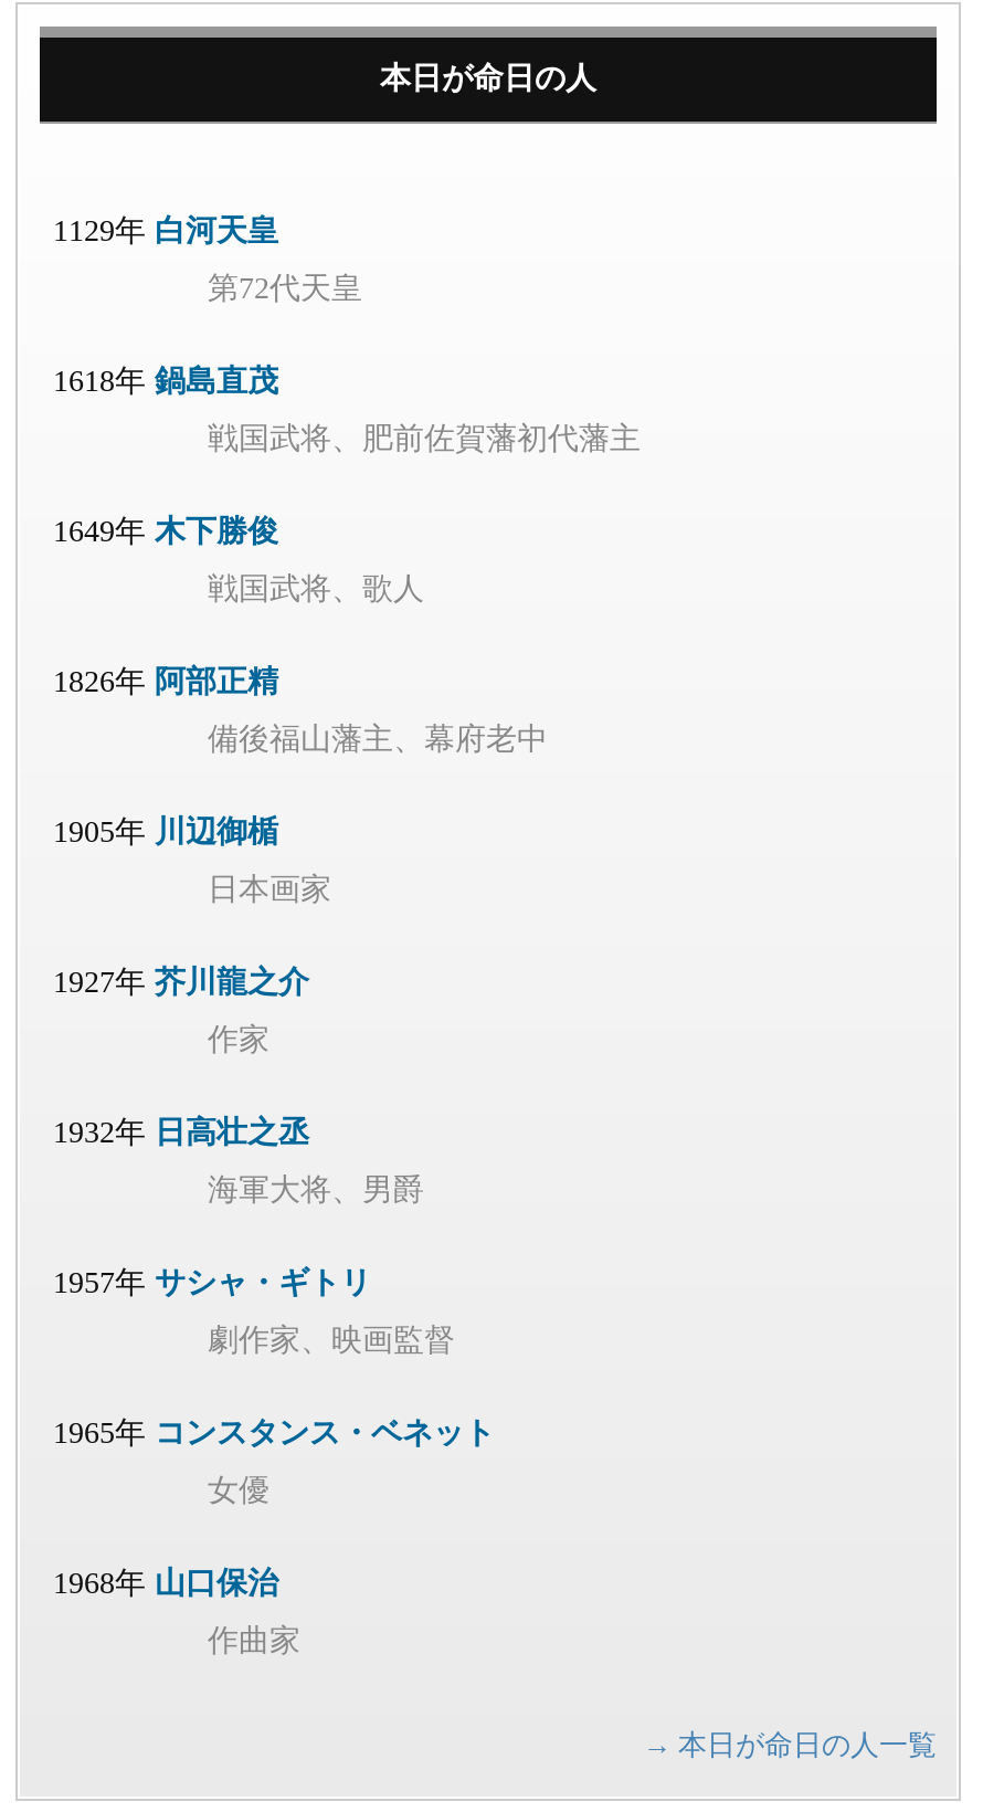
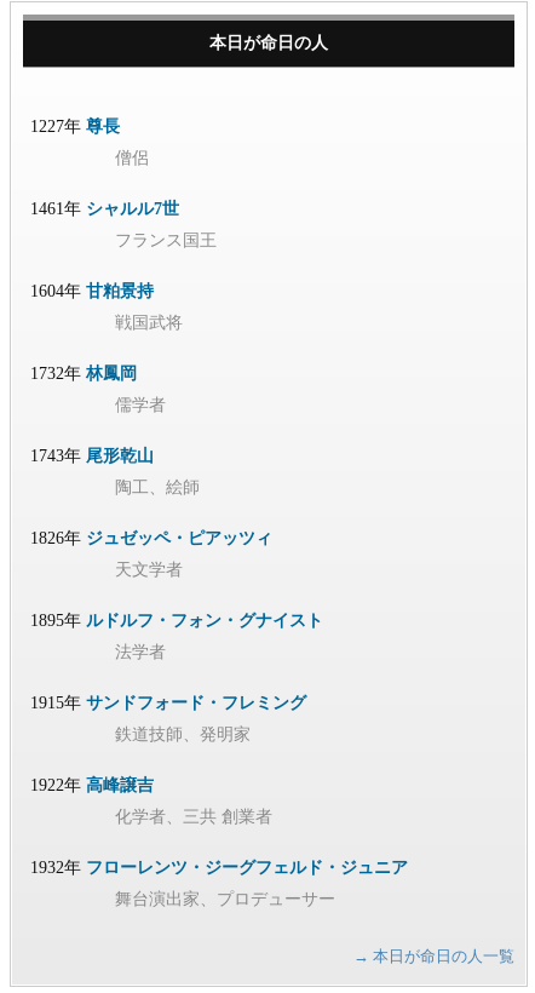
[53,213,278,246] 1129年白河天皇 -> [30,117,120,135] 1227年尊長
[208,271,362,304] 第72代天皇 -> [115,148,149,167] 僧侶
[53,364,278,397] 1618年鍋島直茂 -> [30,199,179,217] 1461年シャルル7世
[208,421,641,454] 戦国武将、肥前佐賀藩初代藩主 -> [115,231,217,249] フランス国王
[53,514,278,547] 1649年木下勝俊 -> [30,282,154,300] 1604年甘粕景持
[208,571,424,604] 戦国武将、歌人 -> [115,313,183,331] 戦国武将
[53,664,278,697] 1826年阿部正精 -> [30,364,137,382] 1732年林鳳岡
[208,721,548,755] 備後福山藩主、幕府老中 -> [115,395,166,414] 儒学者
[53,814,278,847] 1905年川辺御楯 -> [30,446,154,464] 1743年尾形乾山
[208,872,331,905] 日本画家 -> [115,478,200,496] 陶工、絵師
[53,965,309,998] 1927年芥川龍之介 -> [30,529,272,547] 1826年ジュゼッペ・ピアッツィ
[208,1022,269,1055] 作家 -> [115,560,183,578] 天文学者
[53,1115,309,1148] 1932年日高壮之丞 -> [30,611,323,629] 1895年ルドルフ・フォン・グナイスト
[208,1172,424,1205] 海軍大将、男爵 -> [115,642,166,661] 法学者
[53,1265,371,1298] 1957年サシャ・ギトリ -> [30,693,306,711] 1915年サンドフォード・フレミング
[208,1323,455,1356] 劇作家、映画監督 -> [115,725,251,743] 鉄道技師、発明家
[53,1415,495,1448] 1965年コンスタンス・ベネット -> [30,776,154,794] 1922年高峰譲吉
[208,1473,269,1506] 女優 -> [115,807,272,825] 化学者、三共 創業者
[53,1566,278,1599] 1968年山口保治 -> [30,858,408,876] 1932年フローレンツ・ジーグフェルド・ジュニア
[208,1623,300,1656] 作曲家 -> [115,889,335,908] 舞台演出家、プロデューサー

